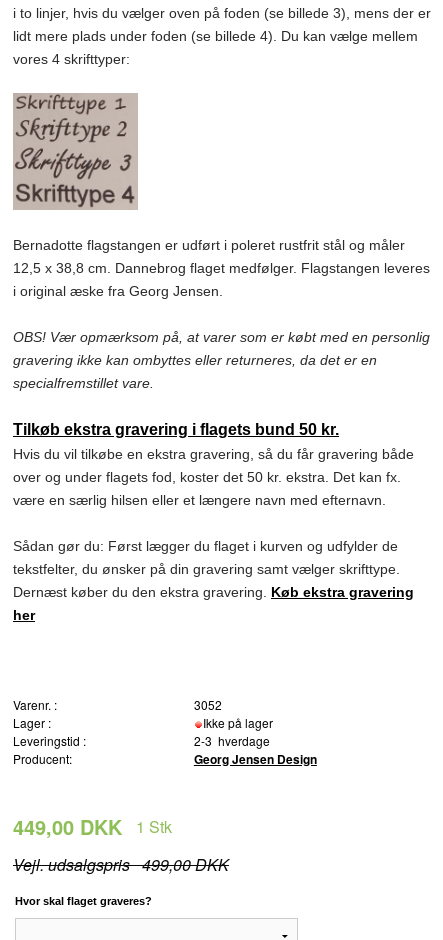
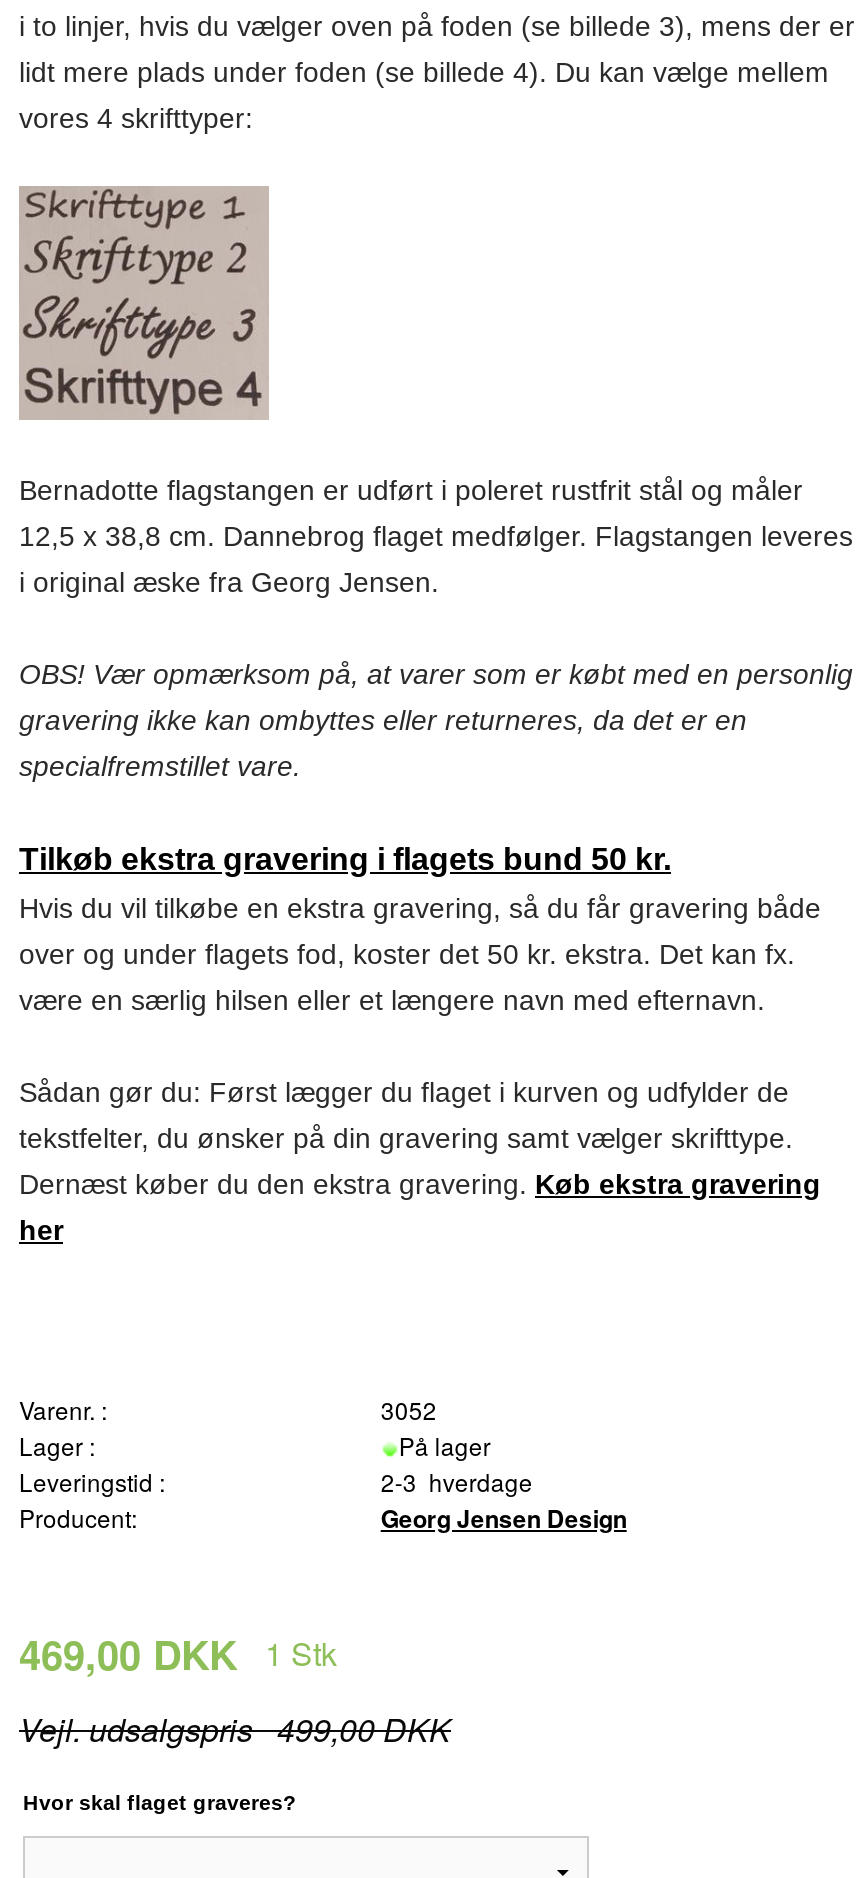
[203,714,276,731] Ikke på lager -> [399,1428,497,1462] På lager
[13,812,172,841] 449,00 DKK 1 Stk -> [19,1624,337,1682] 469,00 DKK 1 Stk

